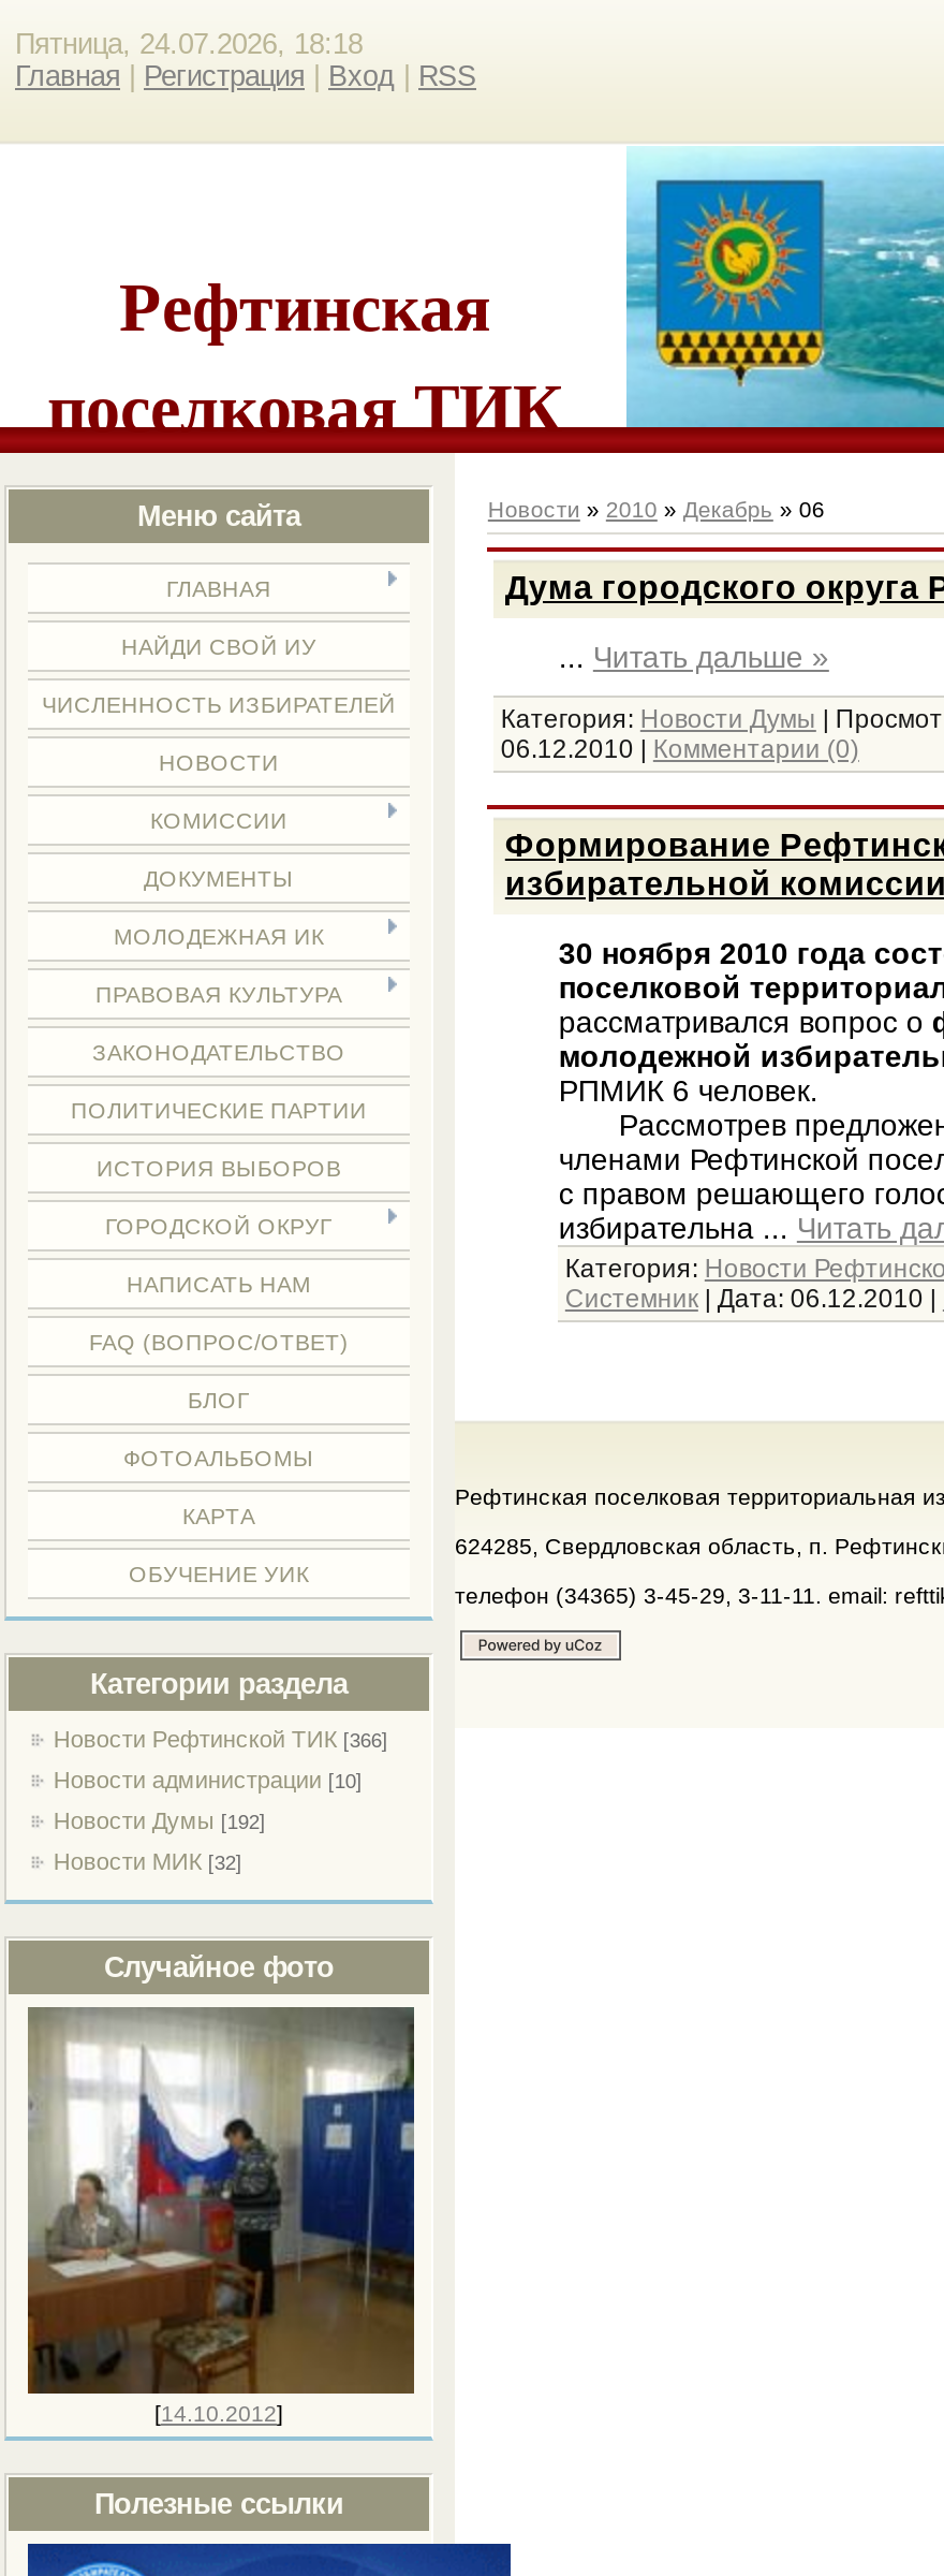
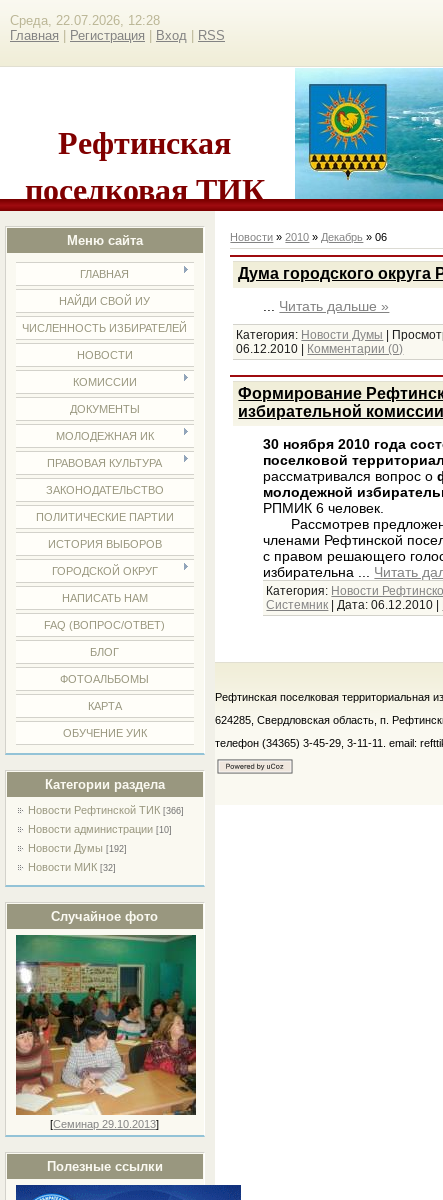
[15,28,363,60] Пятница, 24.07.2026, 18:18 -> [10,13,160,28] Среда, 22.07.2026, 12:28
[26,2007,416,2426] [image] | [14.10.2012] -> [16,935,197,1130] [image] | [Семинар 29.10.2013]

